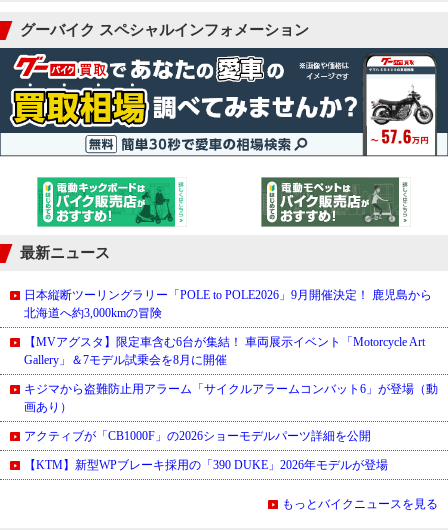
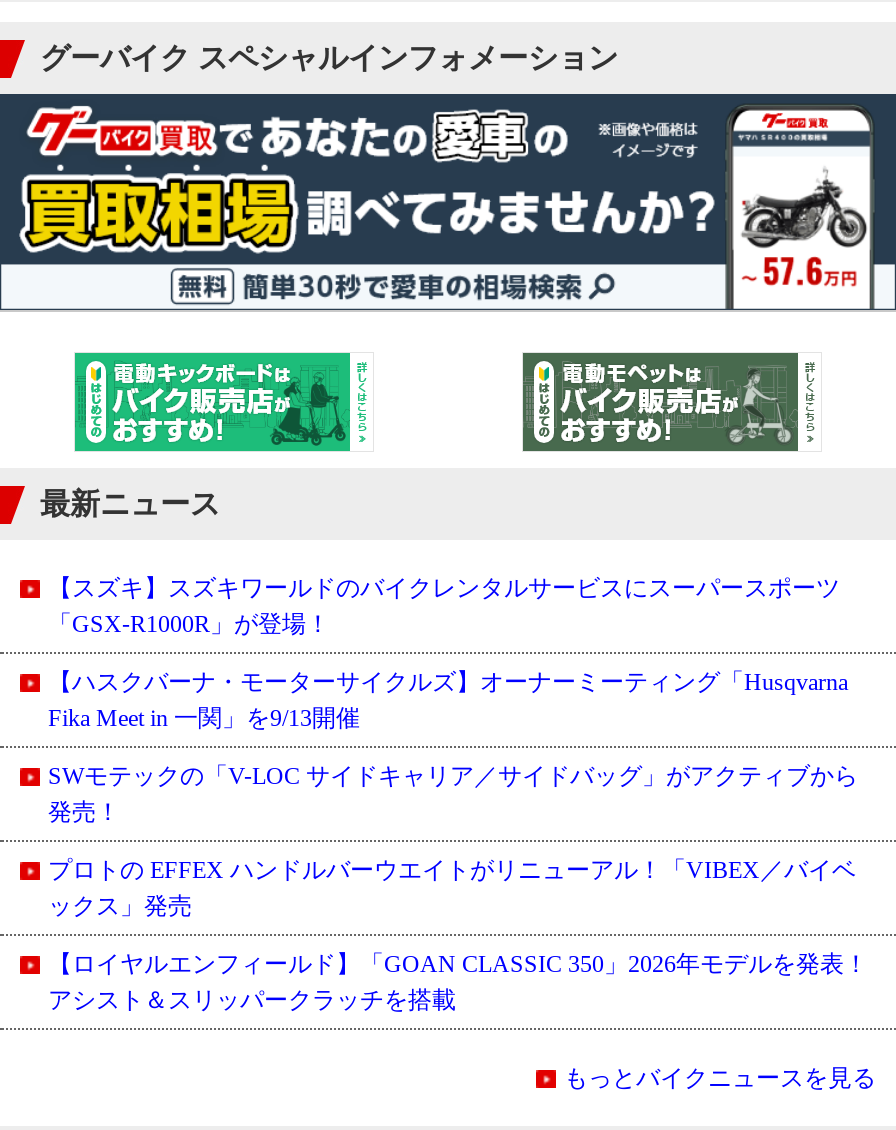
[24,288,432,320] 日本縦断ツーリングラリー「POLE to POLE2026」9月開催決定！ 鹿児島から | 北海道へ約3,000kmの冒険 -> [48,575,840,639] 【スズキ】スズキワールドのバイクレンタルサービスにスーパースポーツ | 「GSX-R1000R」が登場！
[24,335,425,367] 【MVアグスタ】限定車含む6台が集結！ 車両展示イベント「Motorcycle Art | Gallery」＆7モデル試乗会を8月に開催 -> [48,669,848,733] 【ハスクバーナ・モーターサイクルズ】オーナーミーティング「Husqvarna | Fika Meet in 一関」を9/13開催
[24,382,438,414] キジマから盗難防止用アラーム「サイクルアラームコンバット6」が登場（動 | 画あり） -> [48,763,858,827] SWモテックの「V-LOC サイドキャリア／サイドバッグ」がアクティブから | 発売！
[24,429,371,443] アクティブが「CB1000F」の2026ショーモデルパーツ詳細を公開 -> [48,857,856,921] プロトの EFFEX ハンドルバーウエイトがリニューアル！「VIBEX／バイベ | ックス」発売
[24,458,388,472] 【KTM】新型WPブレーキ採用の「390 DUKE」2026年モデルが登場 -> [48,951,868,1015] 【ロイヤルエンフィールド】「GOAN CLASSIC 350」2026年モデルを発表！ | アシスト＆スリッパークラッチを搭載

